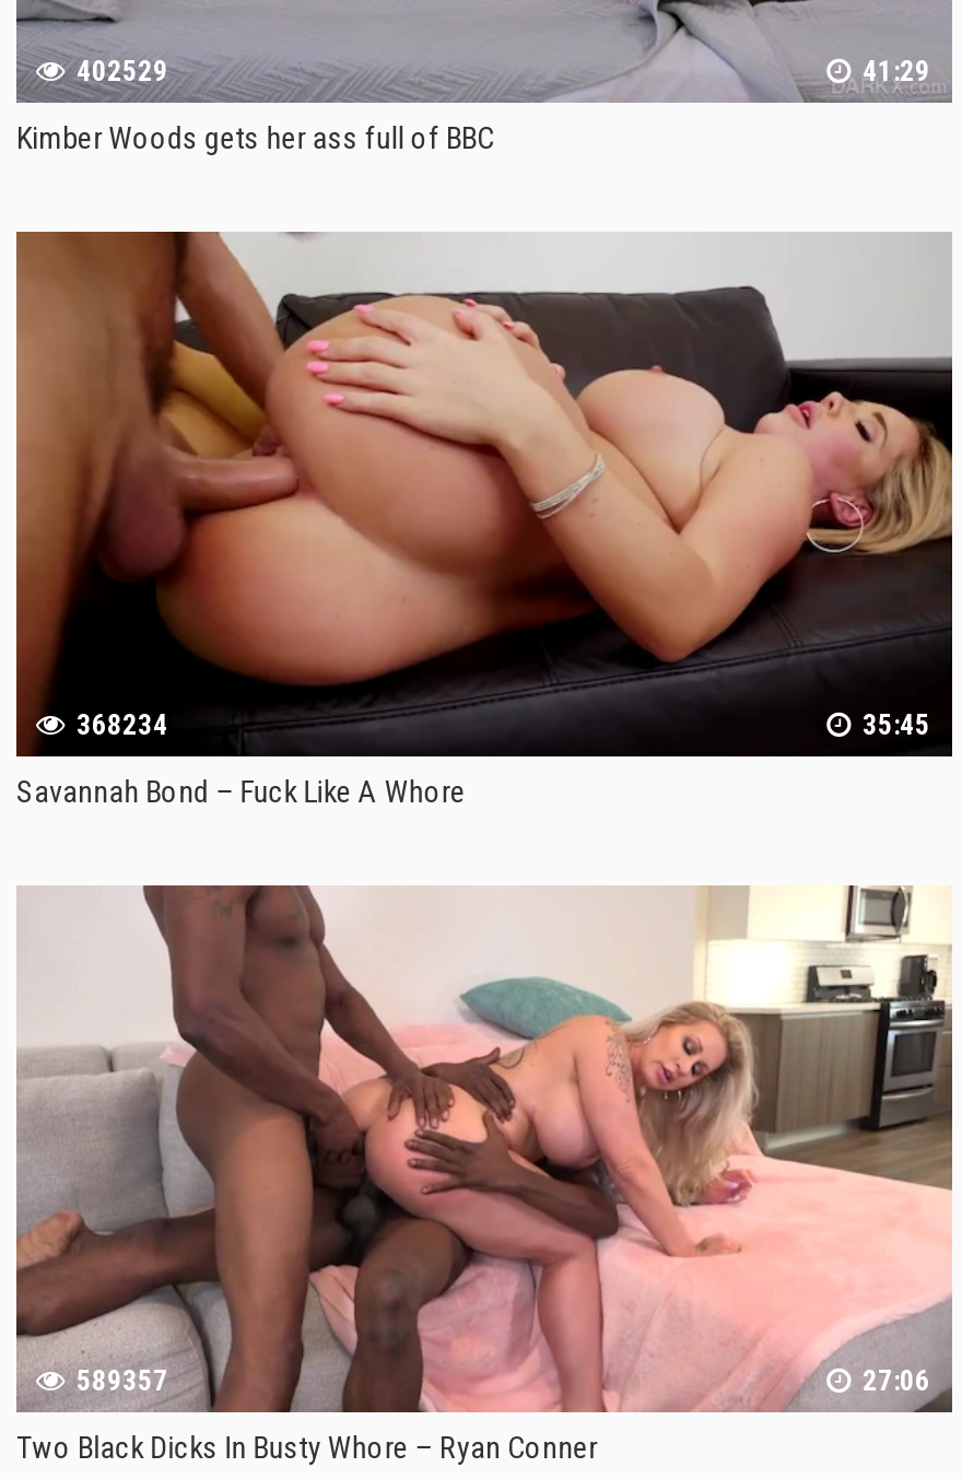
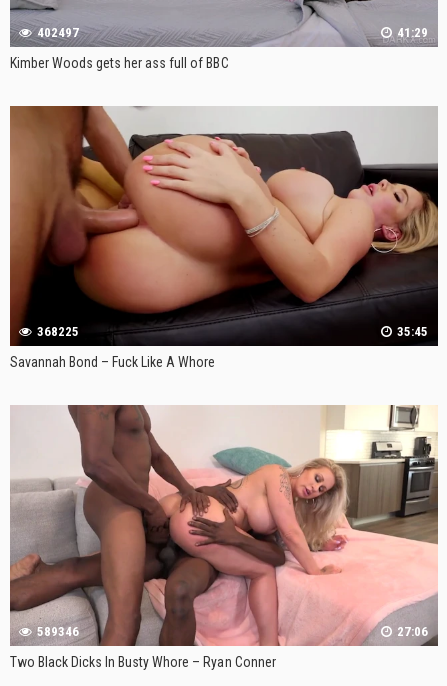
[70,54,168,86] 402529 -> [34,24,79,39] 402497
[70,709,168,742] 368234 -> [34,324,79,339] 368225
[70,1364,168,1397] 589357 -> [34,624,79,639] 589346

